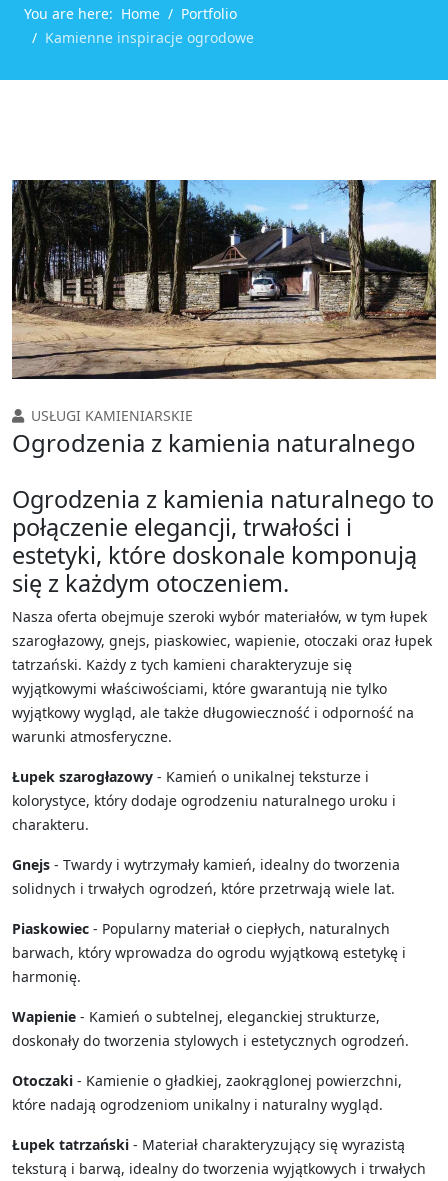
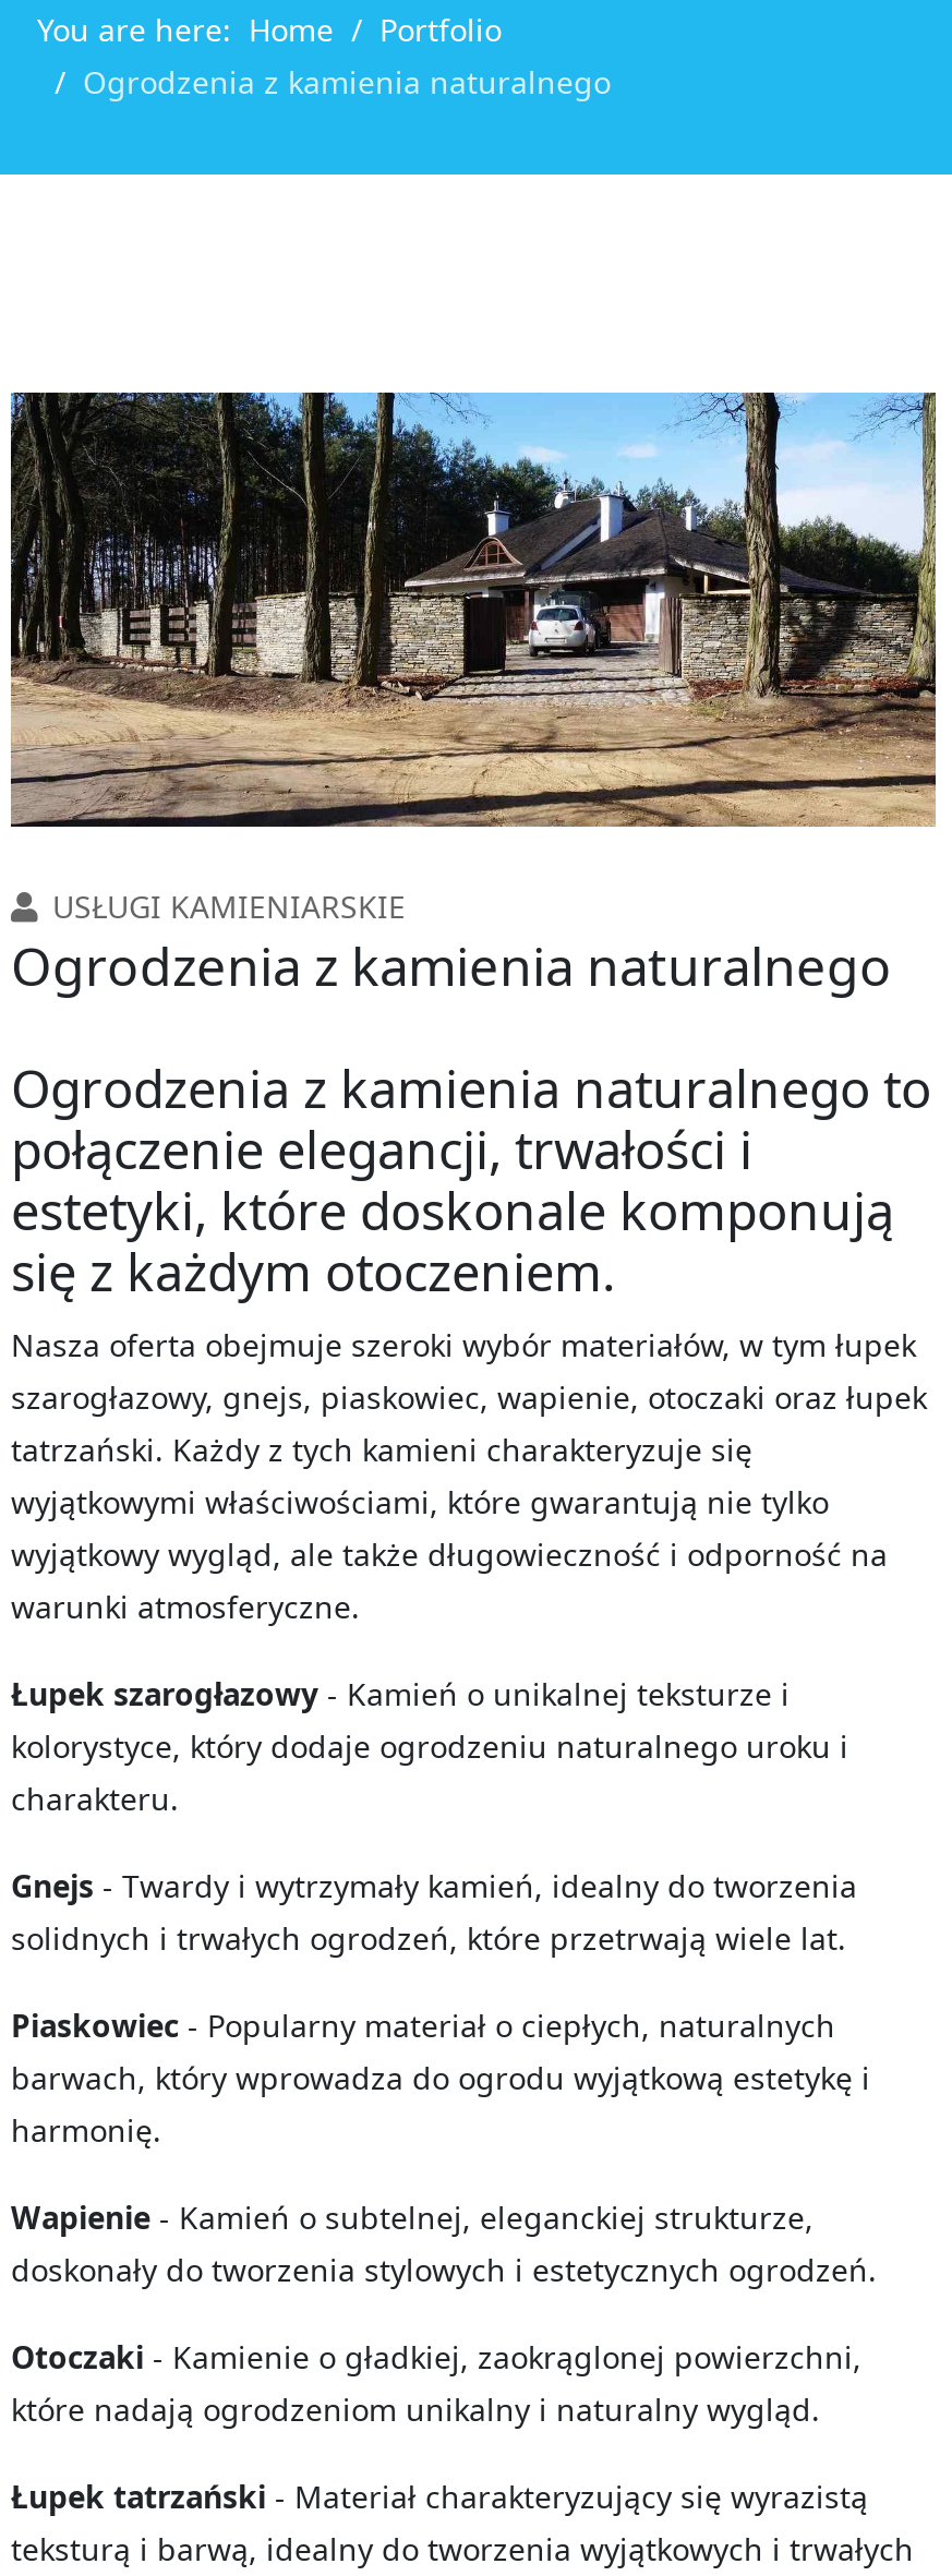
[45,28,254,47] Kamienne inspiracje ogrodowe -> [83,61,611,103] Ogrodzenia z kamienia naturalnego

